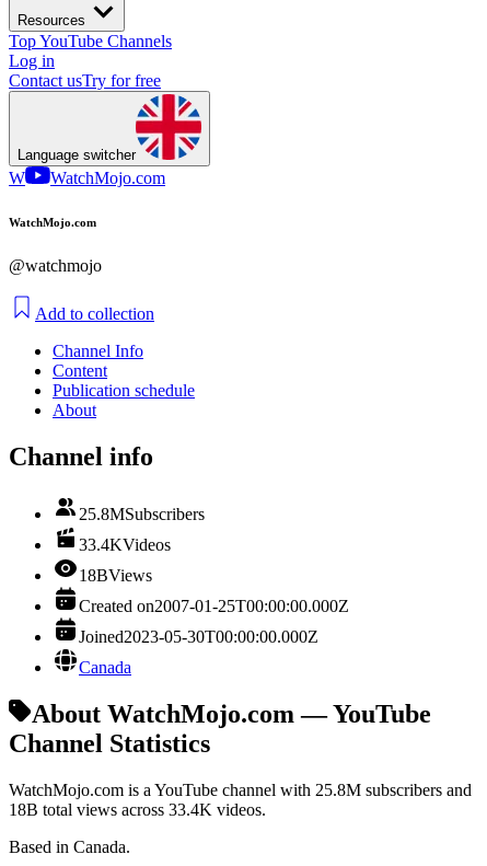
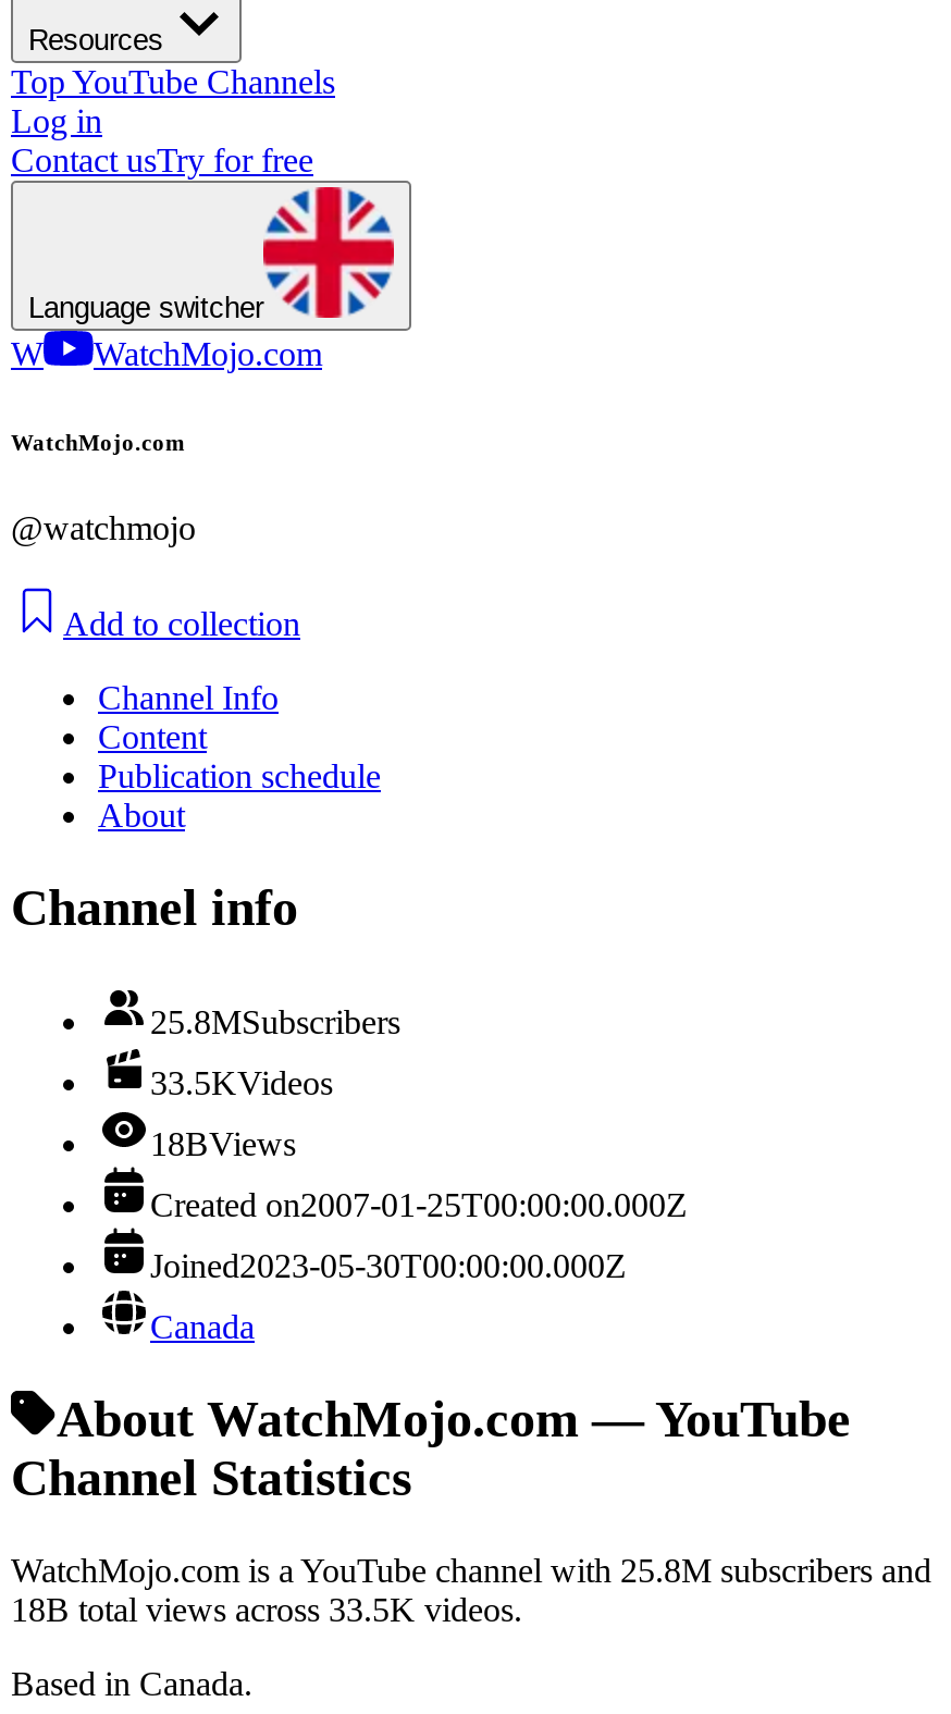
[79,535,171,554] 33.4KVideos -> [150,1064,333,1101] 33.5KVideos
[9,800,266,818] 18B total views across 33.4K videos. -> [11,1590,522,1627] 18B total views across 33.5K videos.

